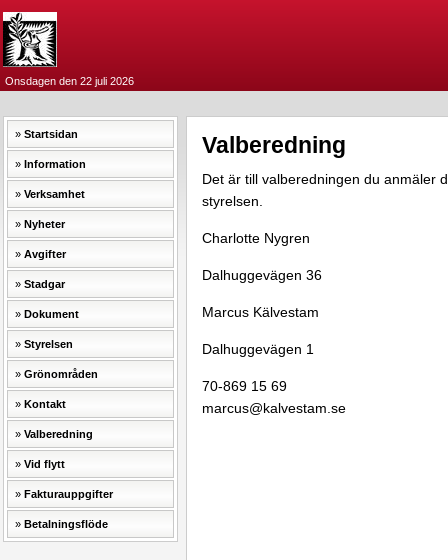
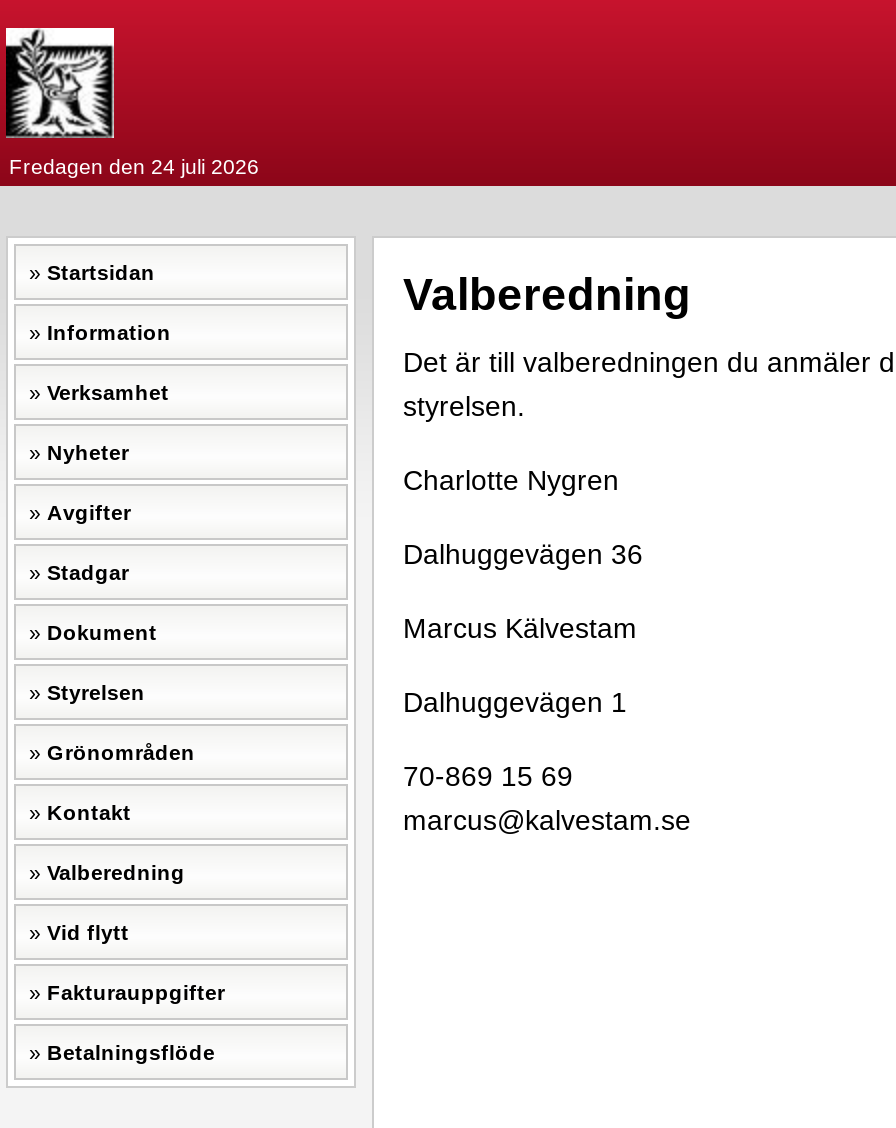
[4,75,133,87] Onsdagen den 22 juli 2026 -> [9,154,259,178] Fredagen den 24 juli 2026

